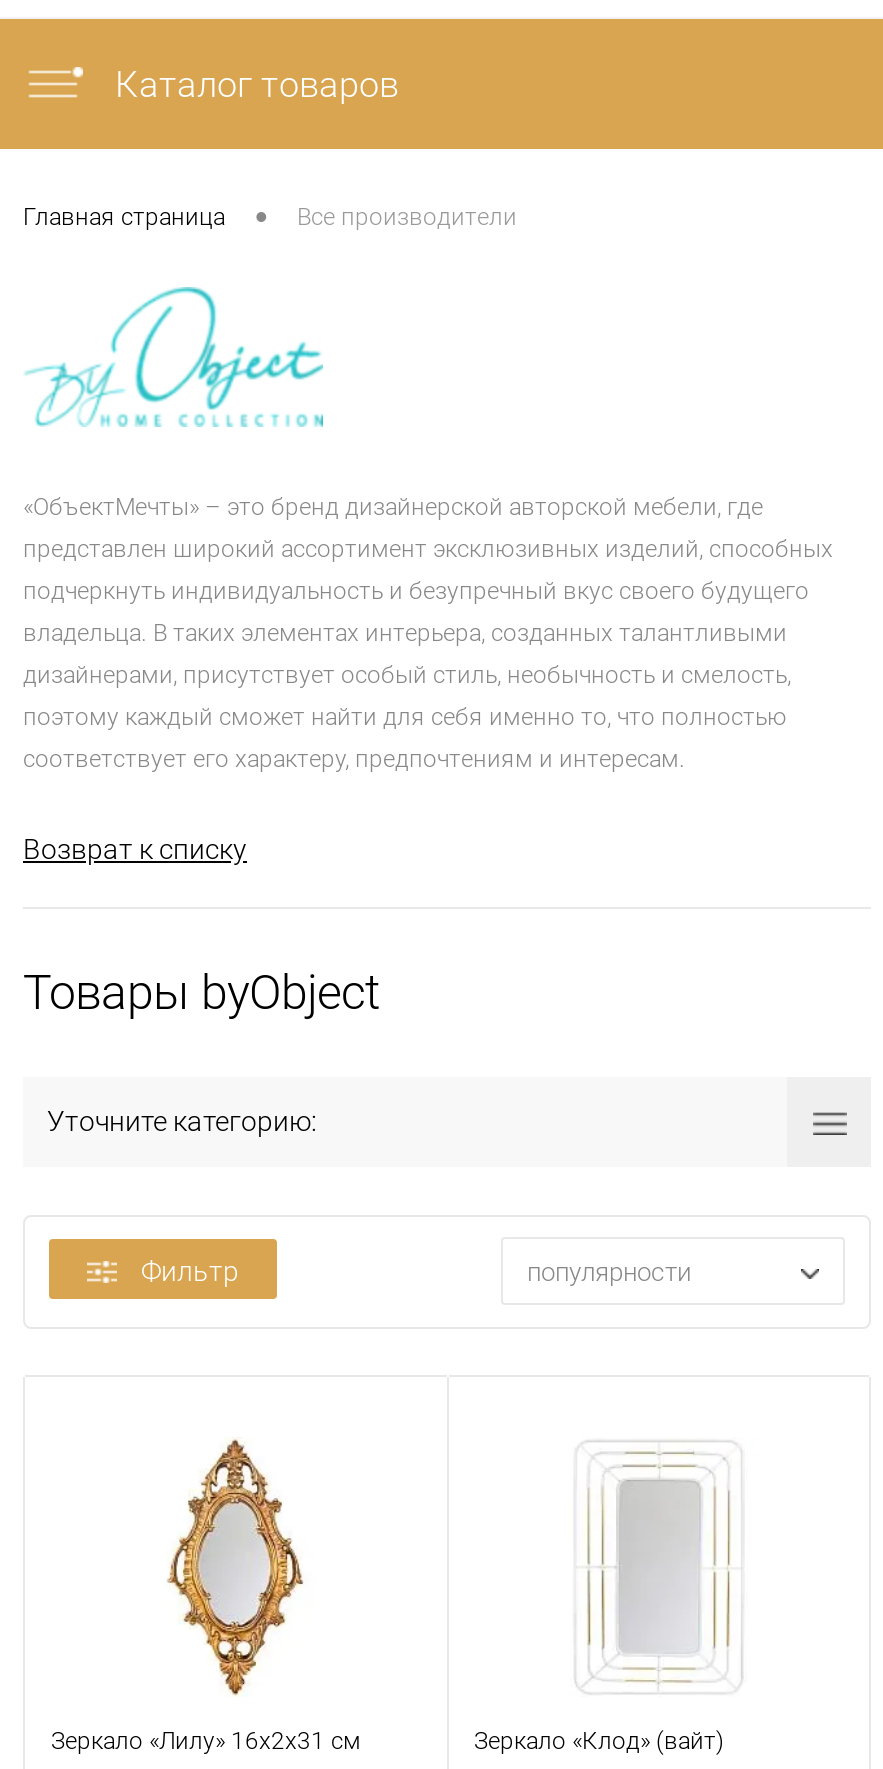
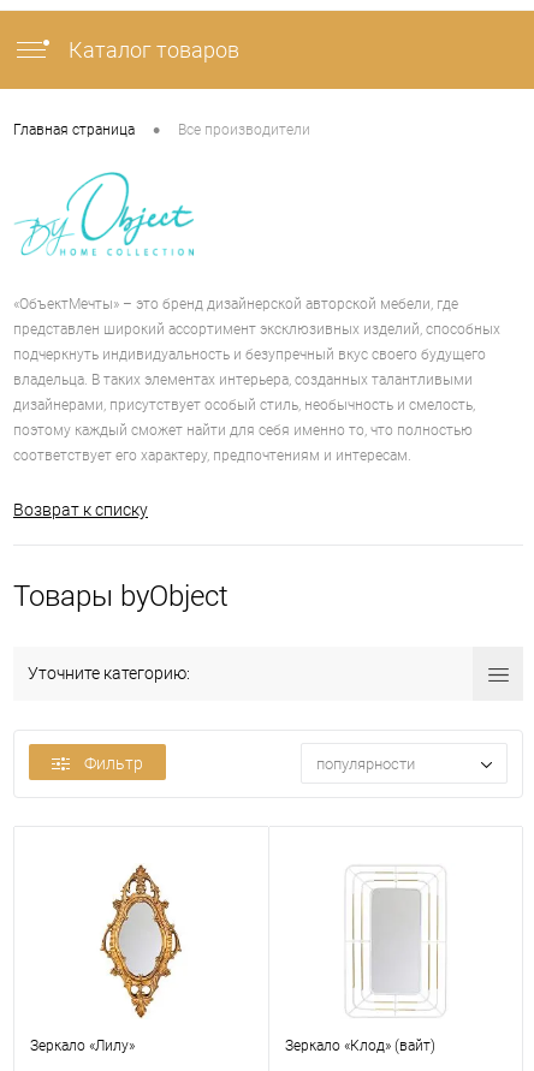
[51,1728,361,1756] Зеркало «Лилу» 16х2х31 см -> [30,1038,135,1055] Зеркало «Лилу»

